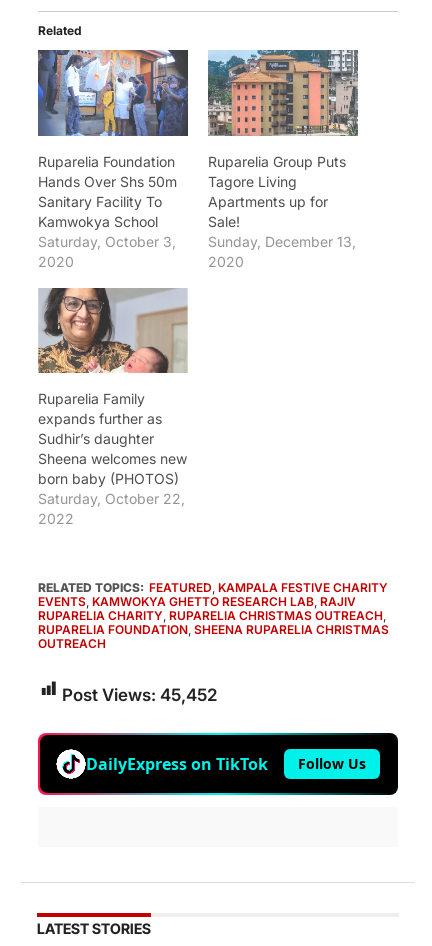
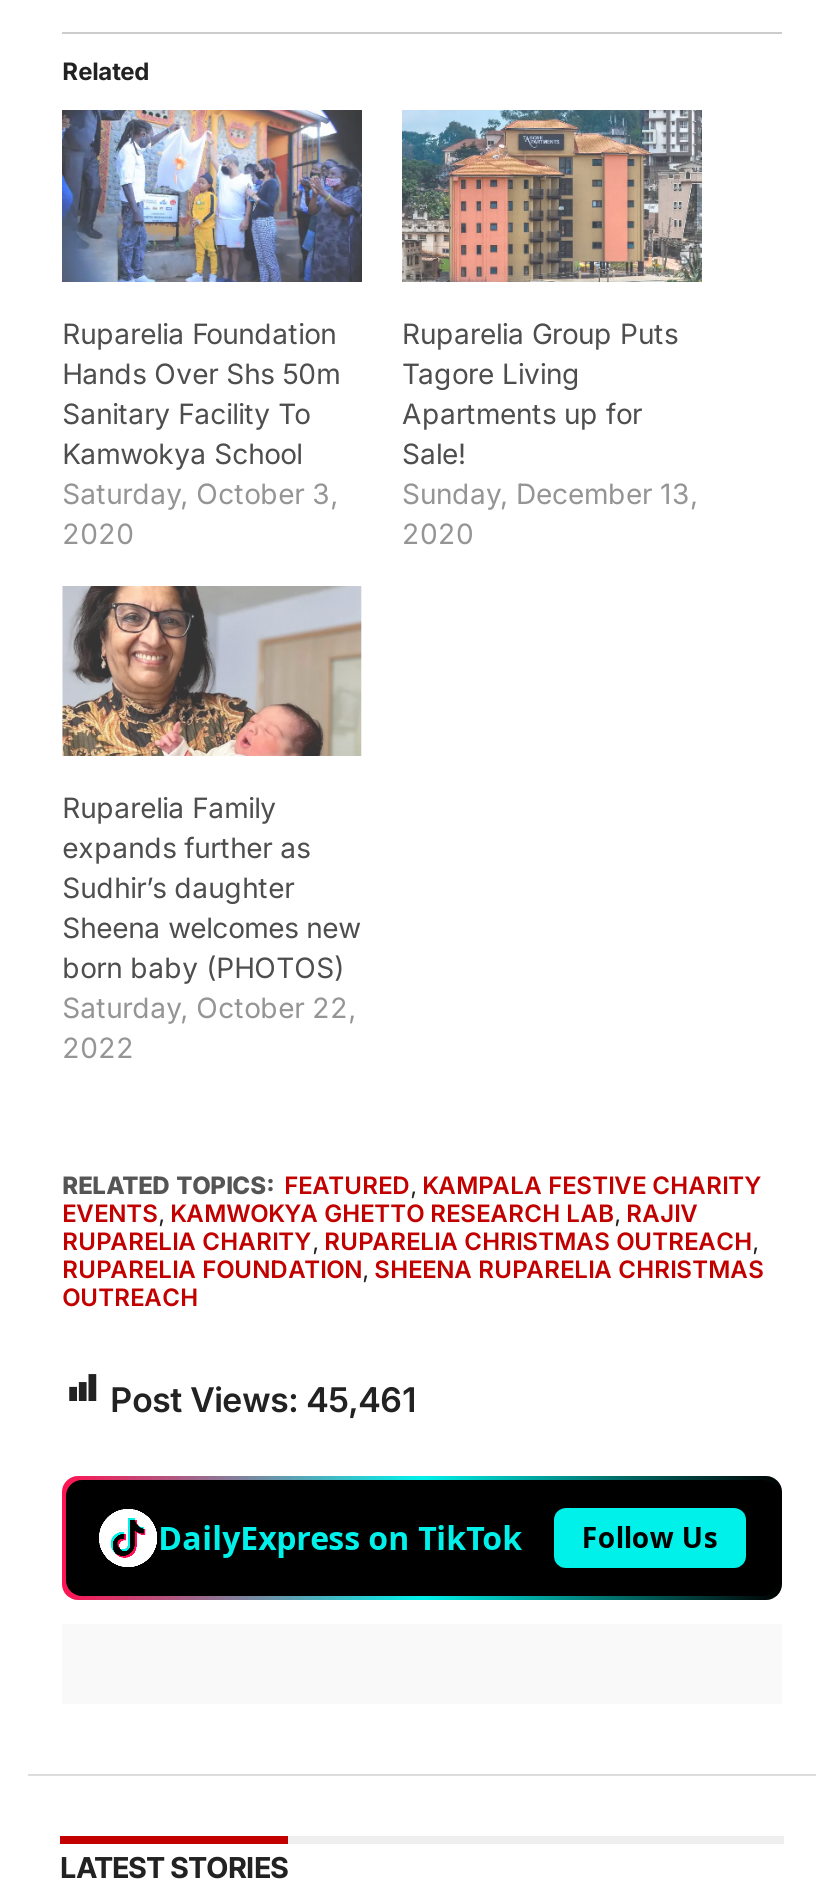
[62,685,217,705] Post Views: 45,452 -> [110,1380,416,1420] Post Views: 45,461

